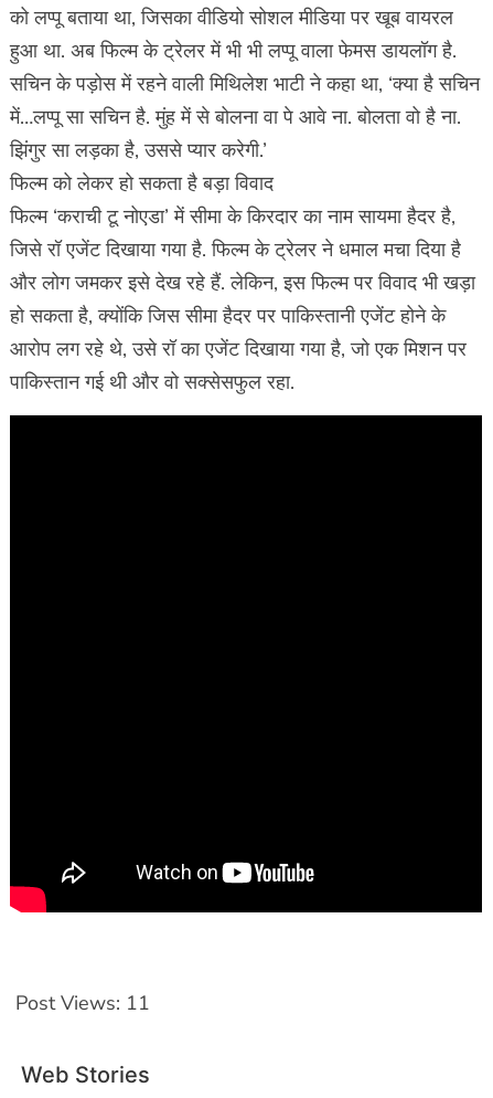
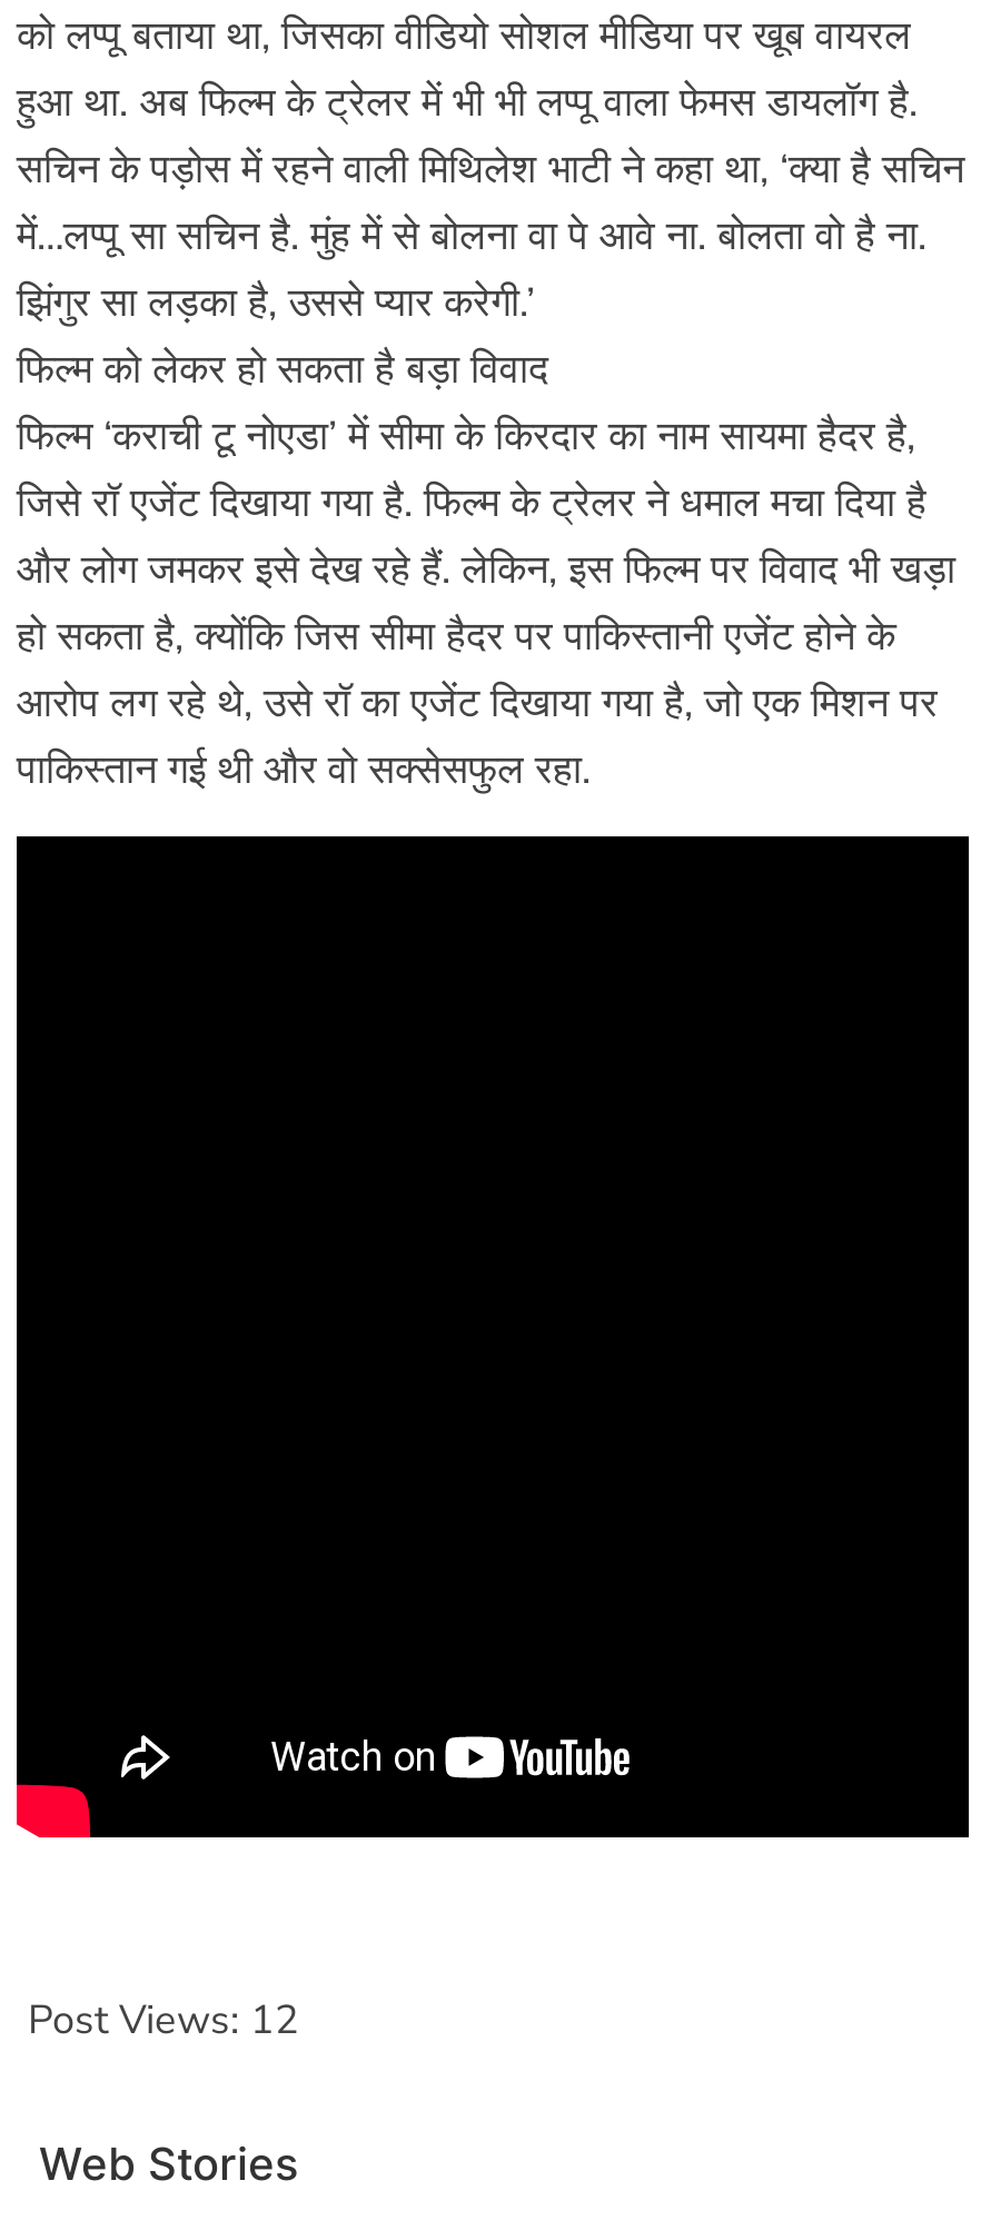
[15,990,150,1017] Post Views: 11 -> [28,1994,299,2047] Post Views: 12

